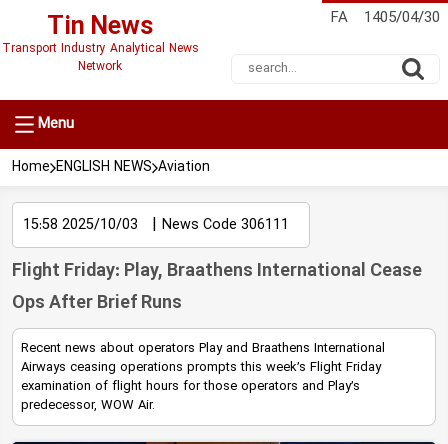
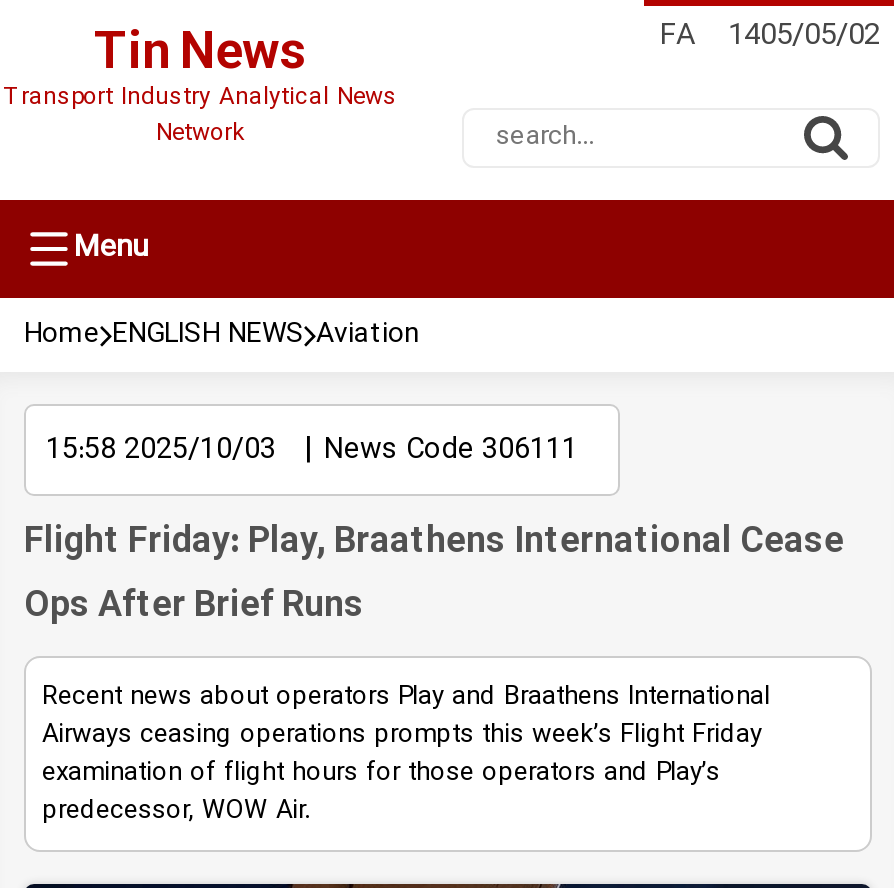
[330,7,440,30] FA 1405/04/30 -> [660,14,880,60] FA 1405/05/02

